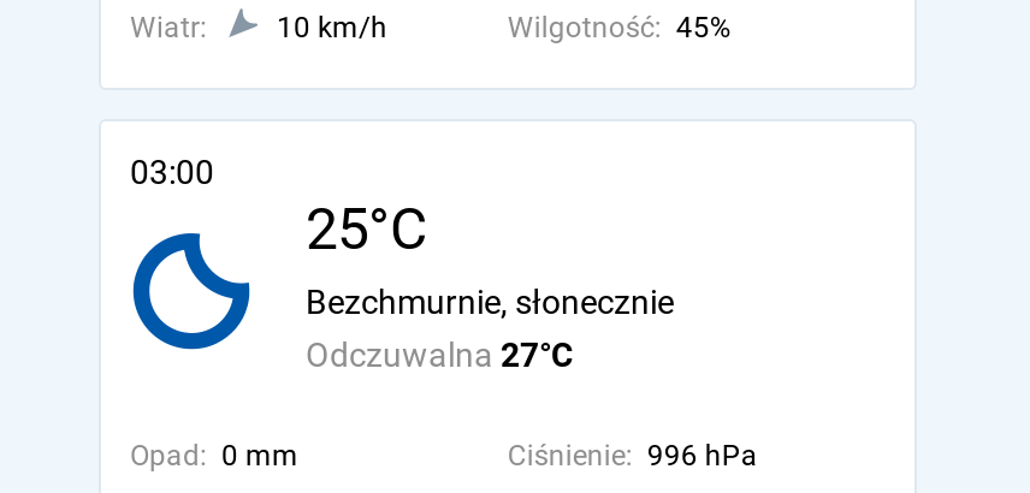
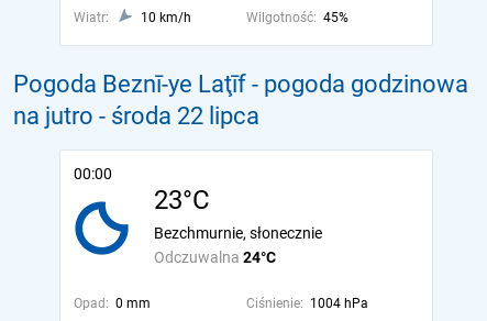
[130,153,573,374] 03:00 | 25°C | Odczuwalna 27°C -> [13,70,468,266] Pogoda Beznī-ye Laţīf - pogoda godzinowa | na jutro - środa 22 lipca | 00:00 | 23°C | Odczuwalna 24°C
[508,439,758,473] Ciśnienie: 996 hPa -> [246,296,368,311] Ciśnienie: 1004 hPa

